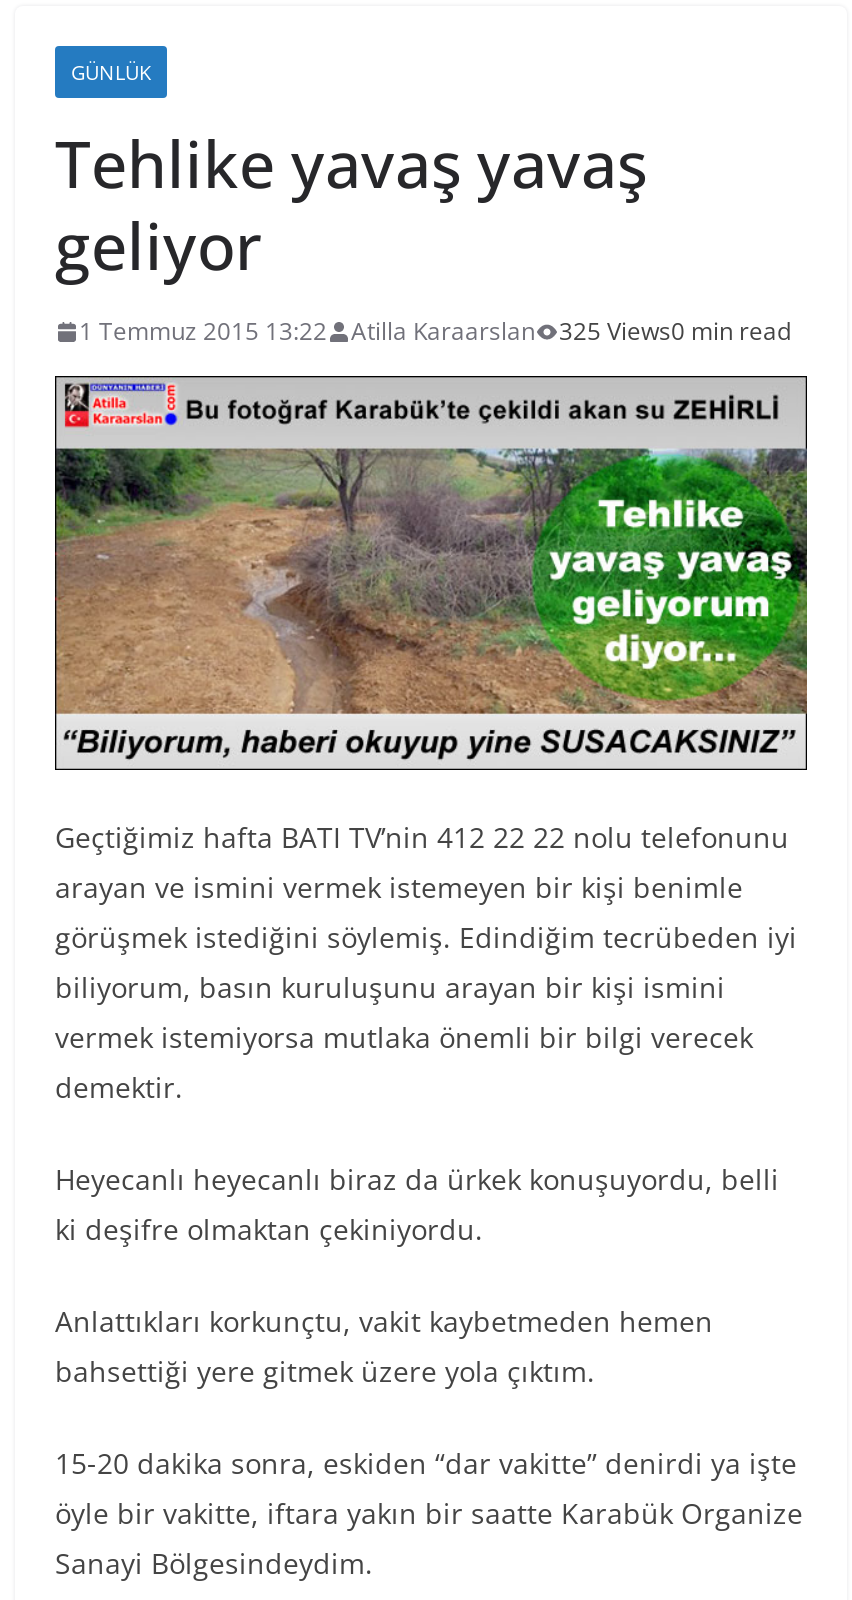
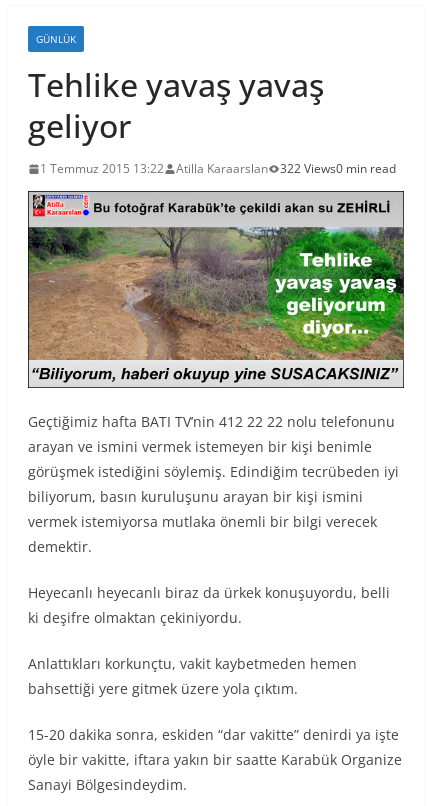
[559,314,791,348] 325 Views0 min read -> [280,160,396,177] 322 Views0 min read

